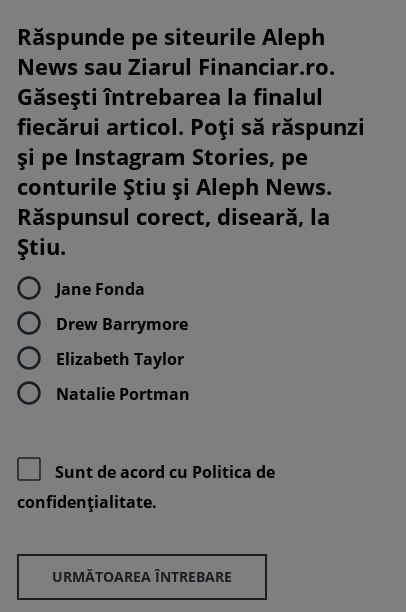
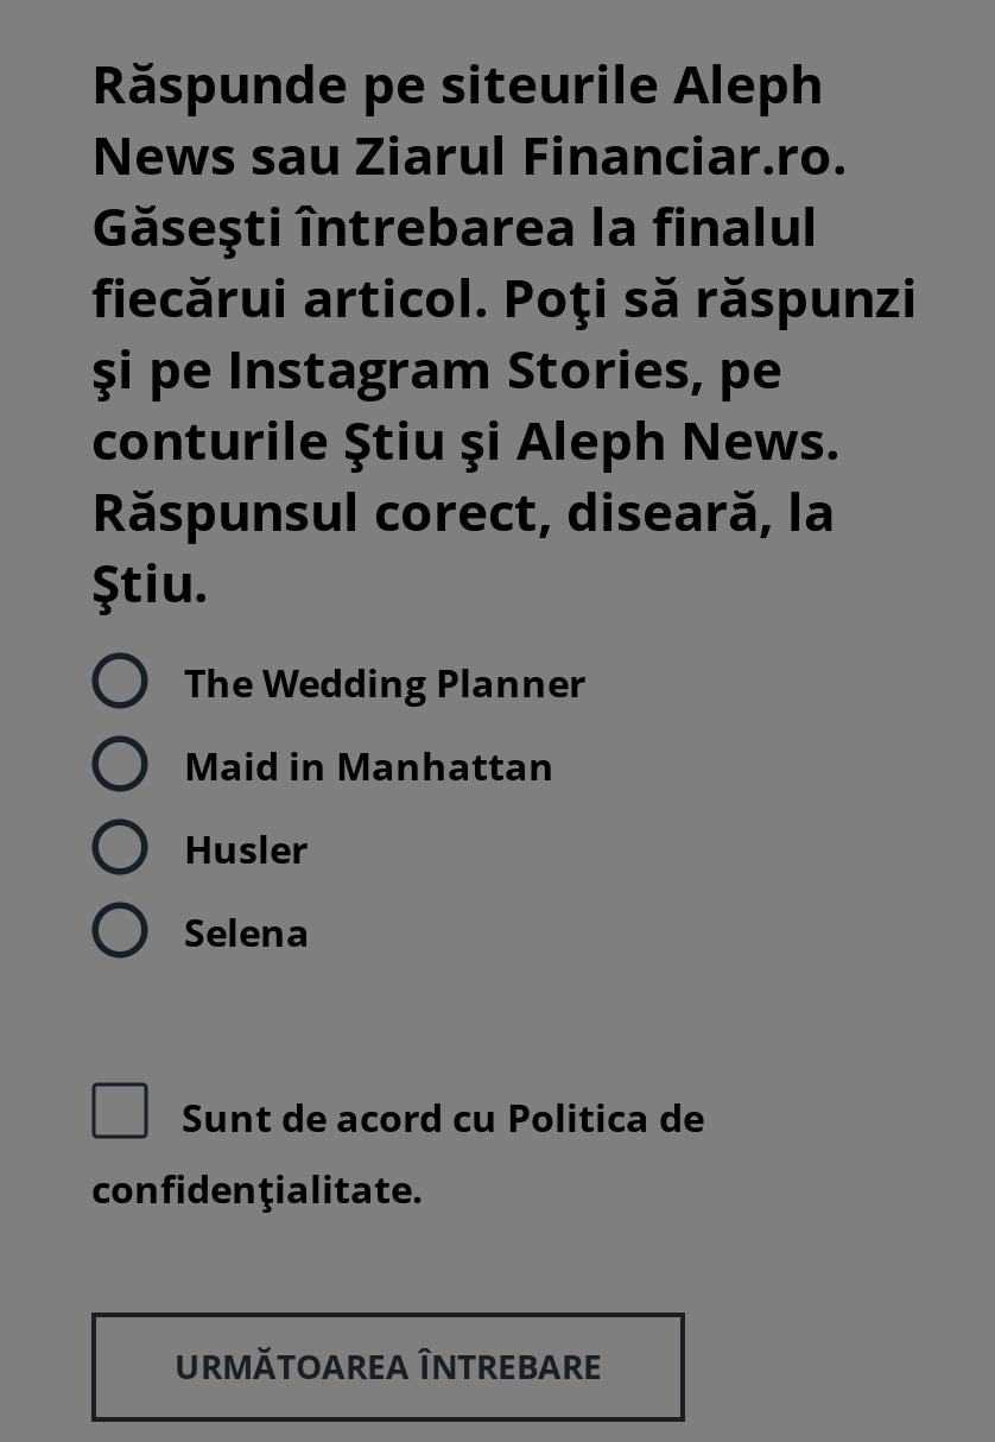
[56,277,145,299] Jane Fonda -> [184,656,585,708] The Wedding Planner
[56,312,188,334] Drew Barrymore -> [184,739,554,791] Maid in Manhattan
[56,347,184,369] Elizabeth Taylor -> [184,822,308,874] Husler
[56,382,190,404] Natalie Portman -> [184,905,310,957] Selena

